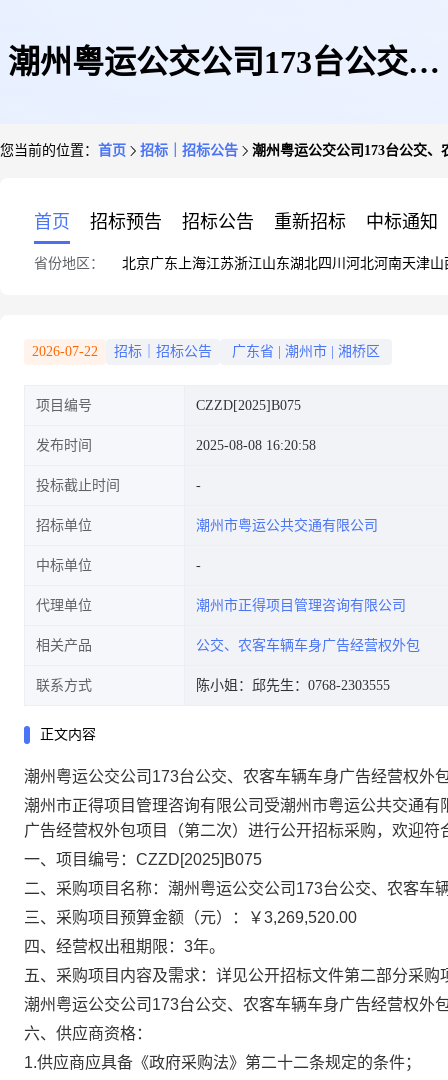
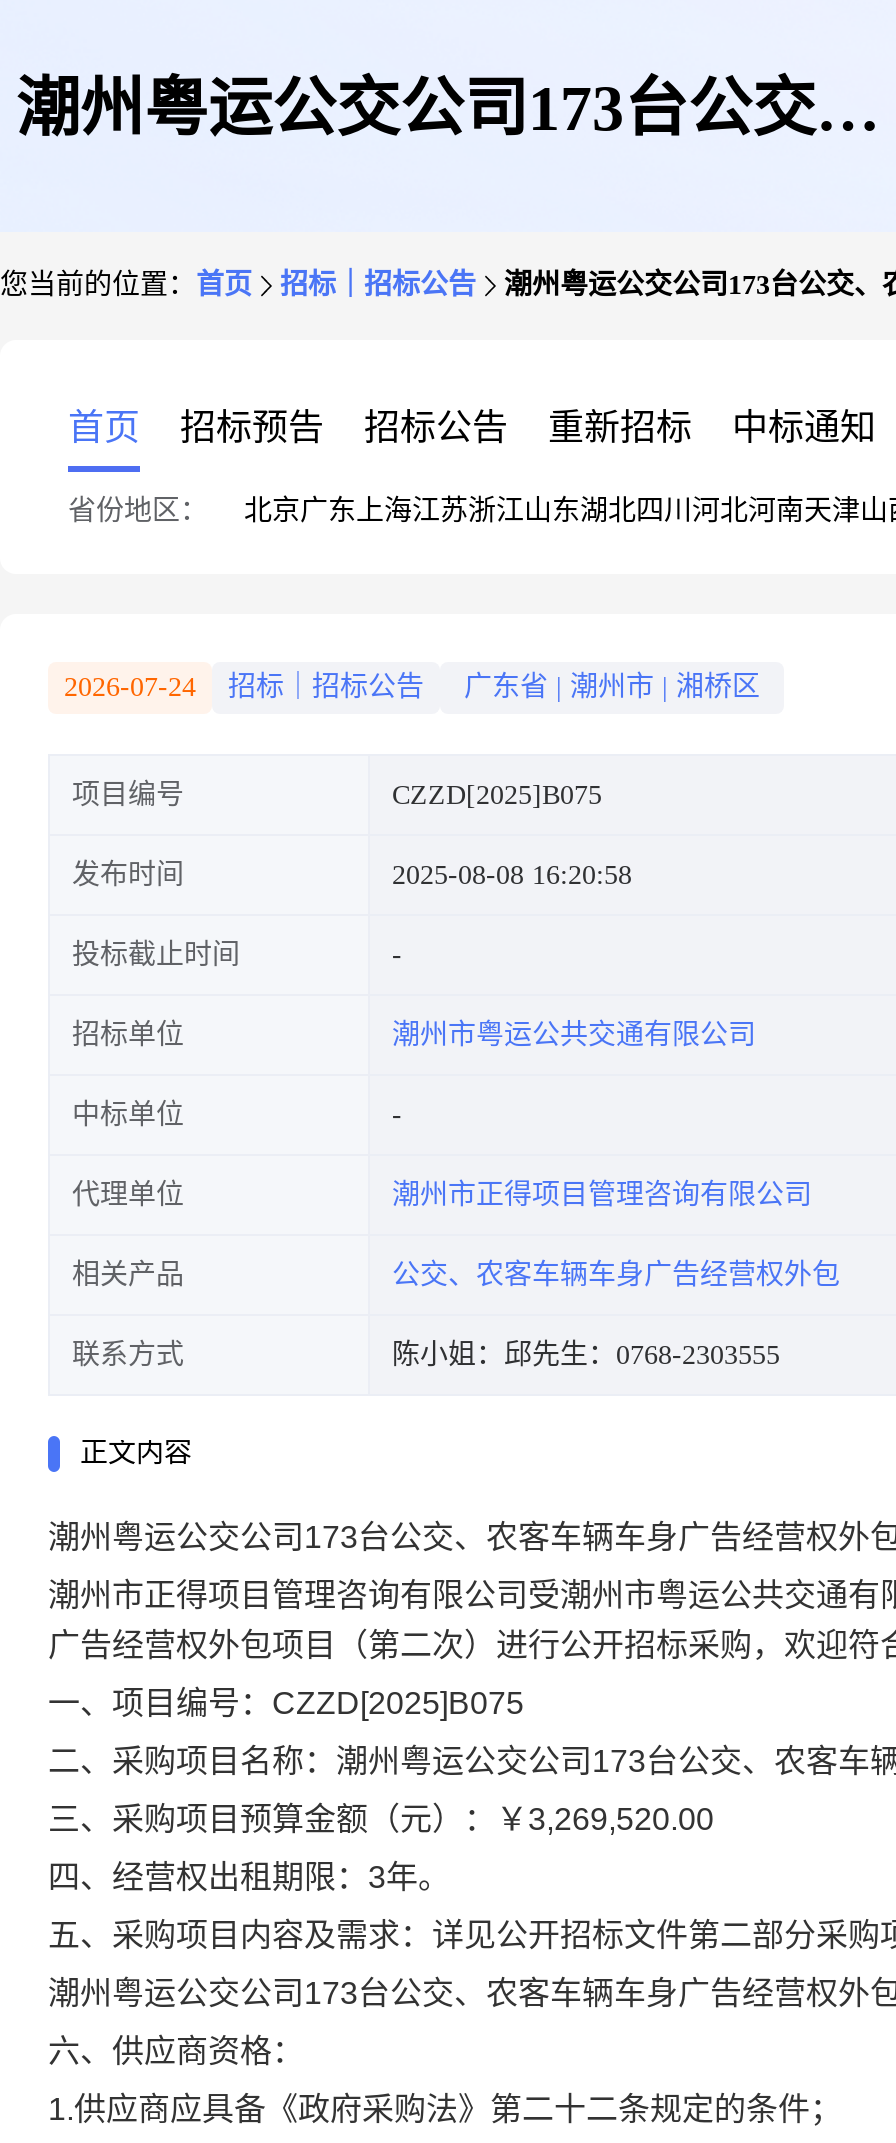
[32,344,98,359] 2026-07-22 -> [64,672,196,702] 2026-07-24

